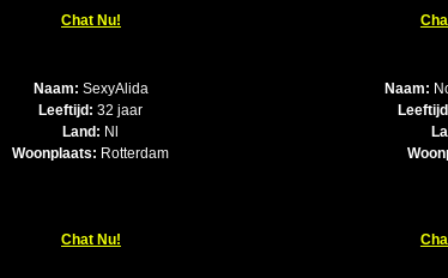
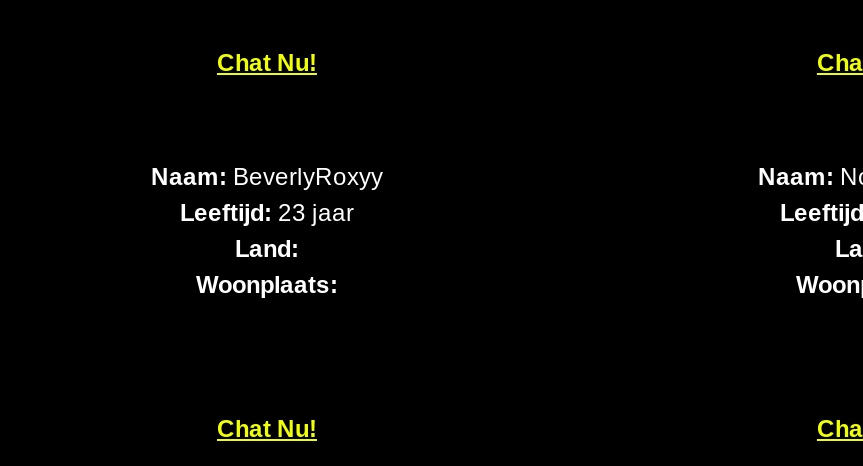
[13,80,169,162] Naam: SexyAlida | Leeftijd: 32 jaar | Land: Nl | Woonplaats: Rotterdam -> [151,163,383,299] Naam: BeverlyRoxyy | Leeftijd: 23 jaar | Land: | Woonplaats:

